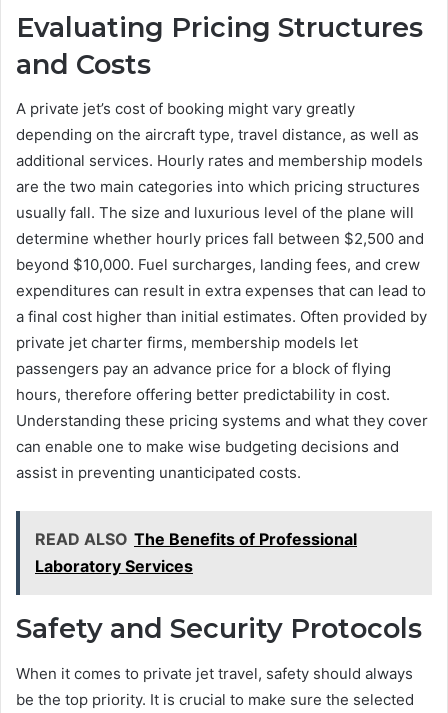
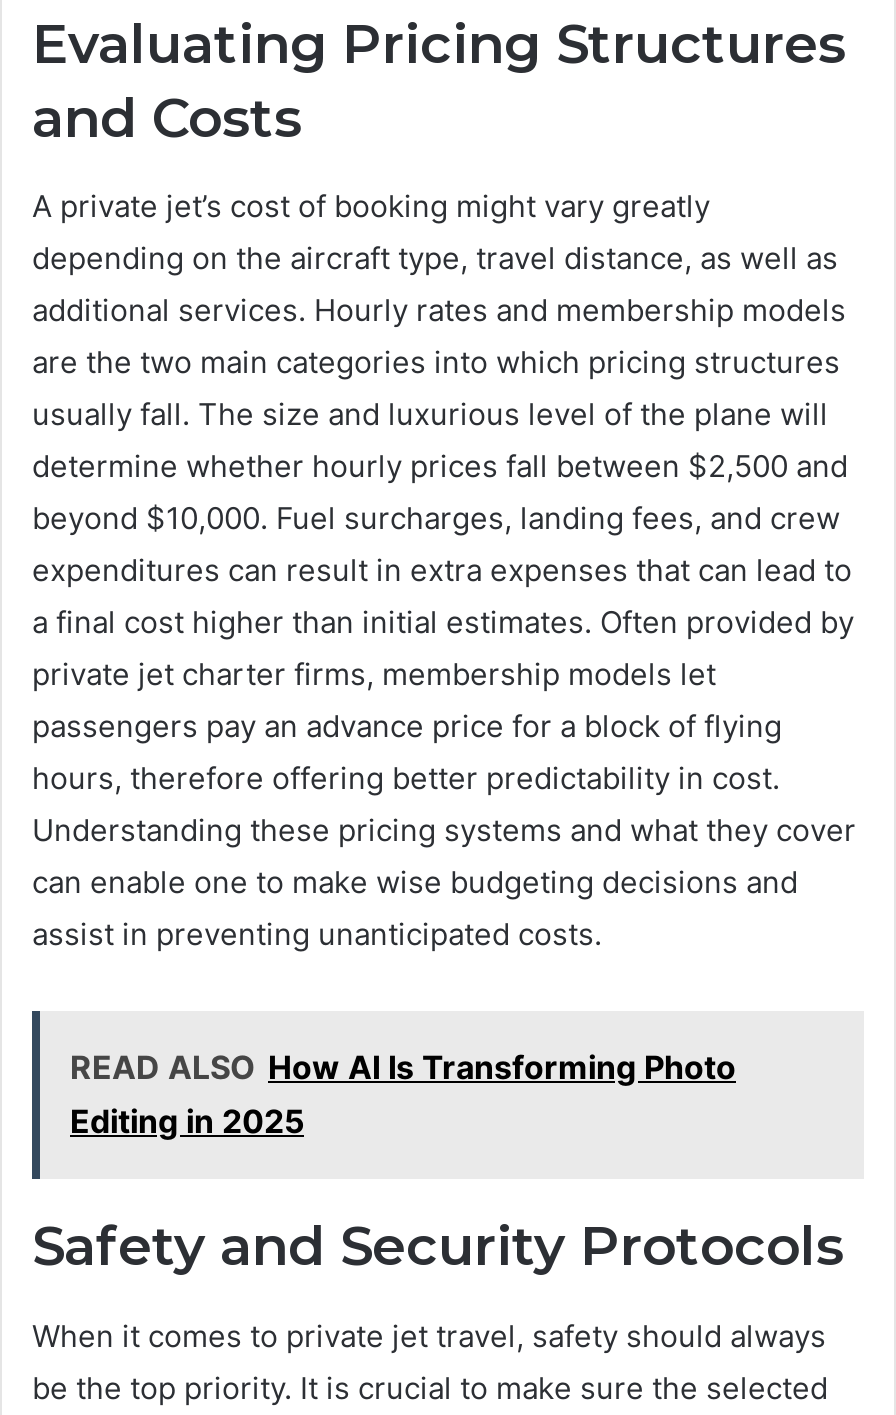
[35,529,357,576] READ ALSO The Benefits of Professional | Laboratory Services -> [70,1047,736,1141] READ ALSO How AI Is Transforming Photo | Editing in 2025

